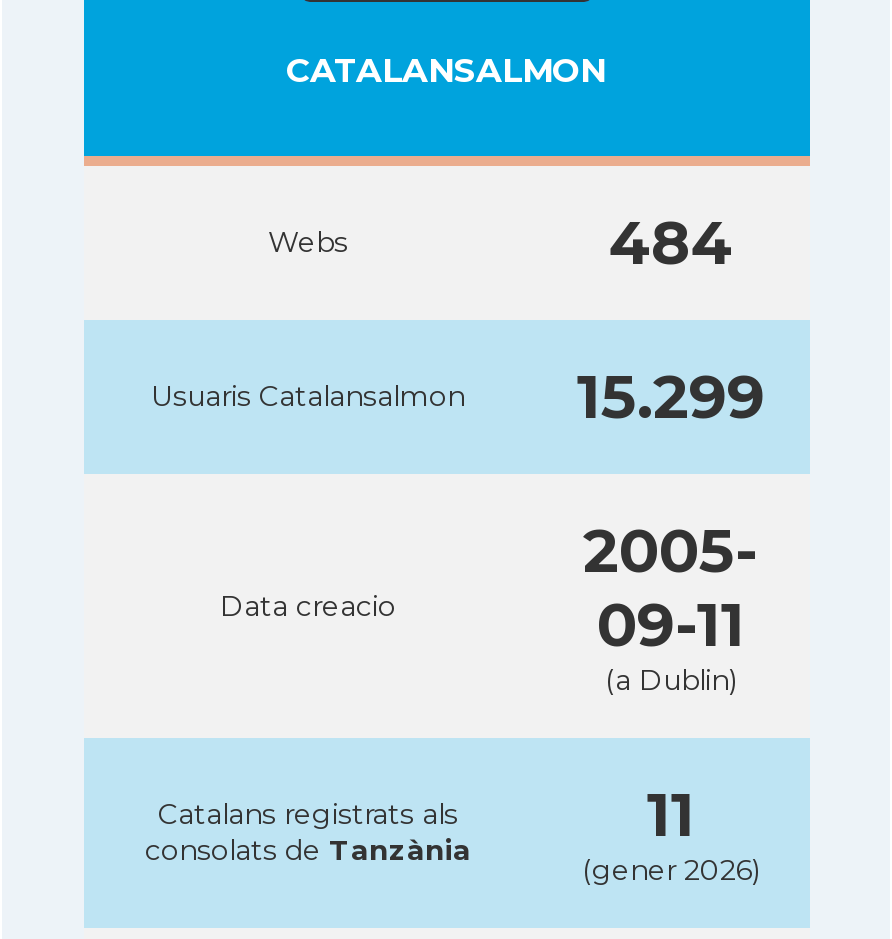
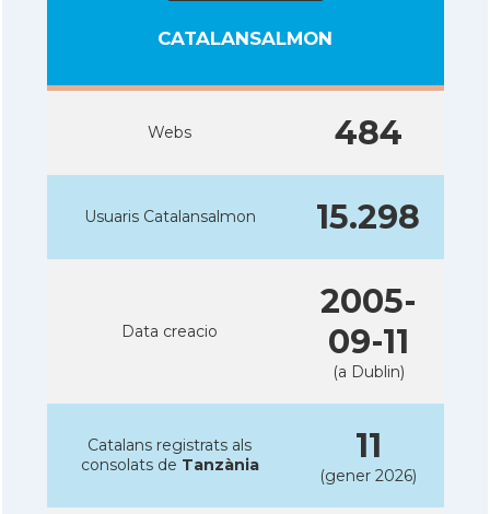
[577,360,765,434] 15.299 -> [316,197,420,237] 15.298

